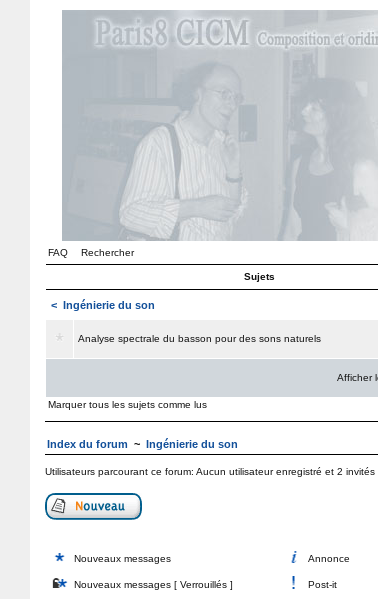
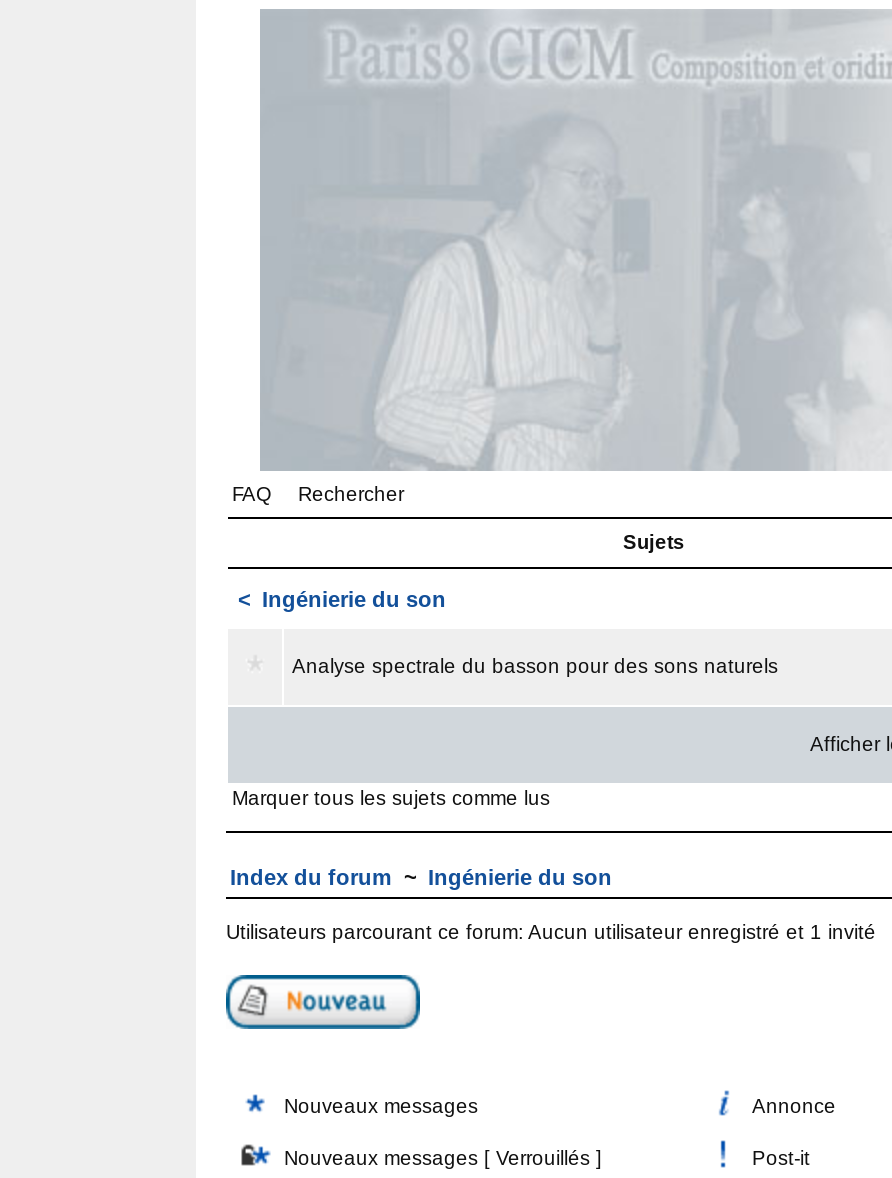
[45,466,375,477] Utilisateurs parcourant ce forum: Aucun utilisateur enregistré et 2 invités -> [226,921,876,943] Utilisateurs parcourant ce forum: Aucun utilisateur enregistré et 1 invité

